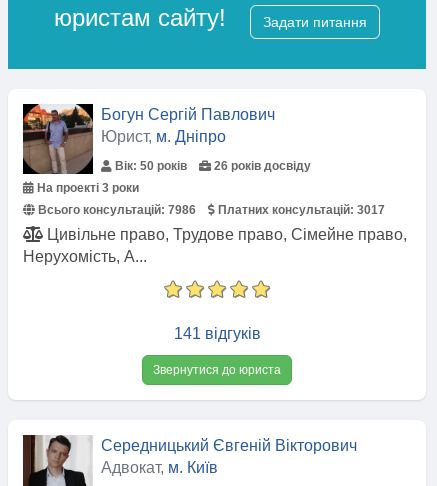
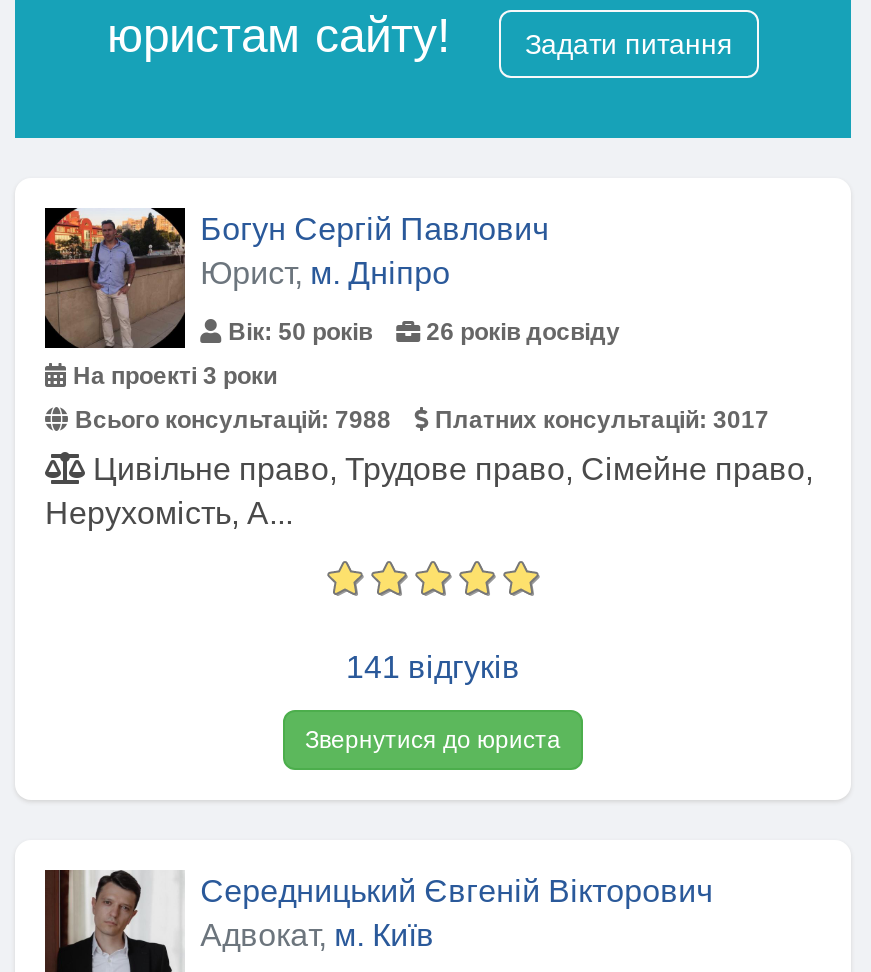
[35,203,196,217] Всього консультацій: 7986 -> [69,406,391,434] Всього консультацій: 7988

